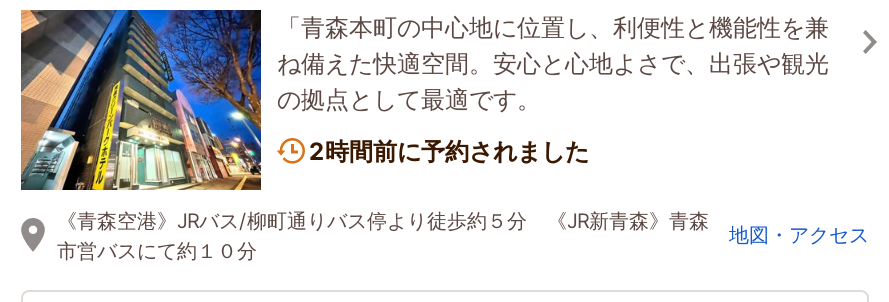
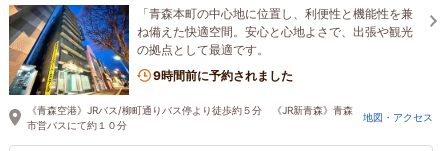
[309,135,589,165] 2時間前に予約されました -> [153,68,293,83] 9時間前に予約されました

